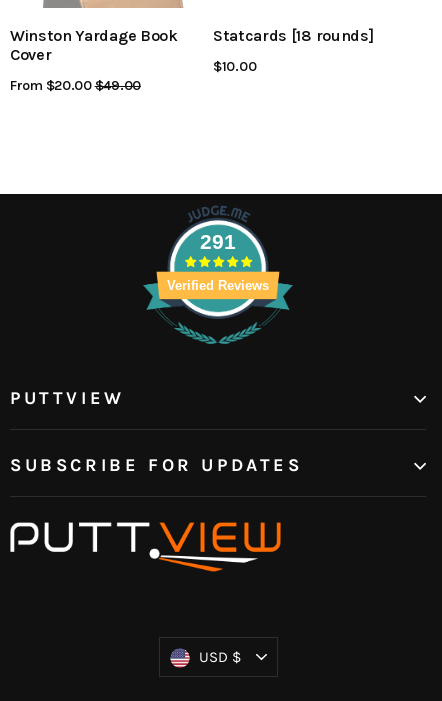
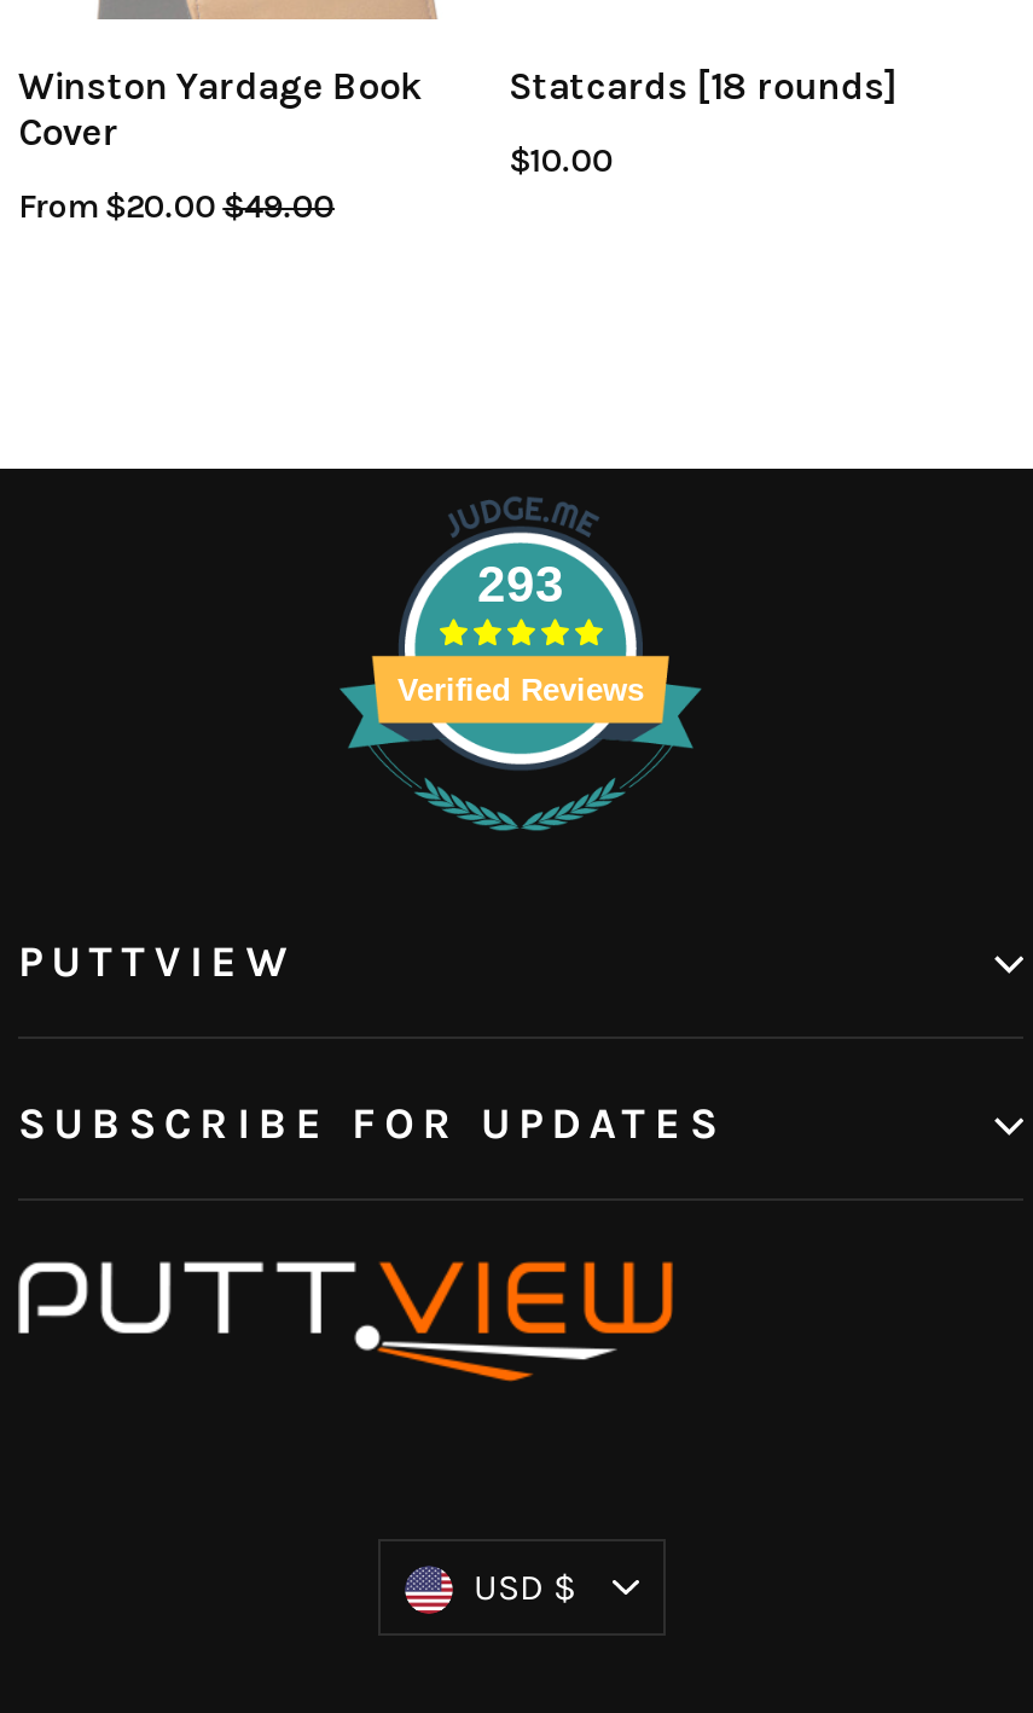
[200,230,236,253] 291 -> [477,555,564,611] 293

